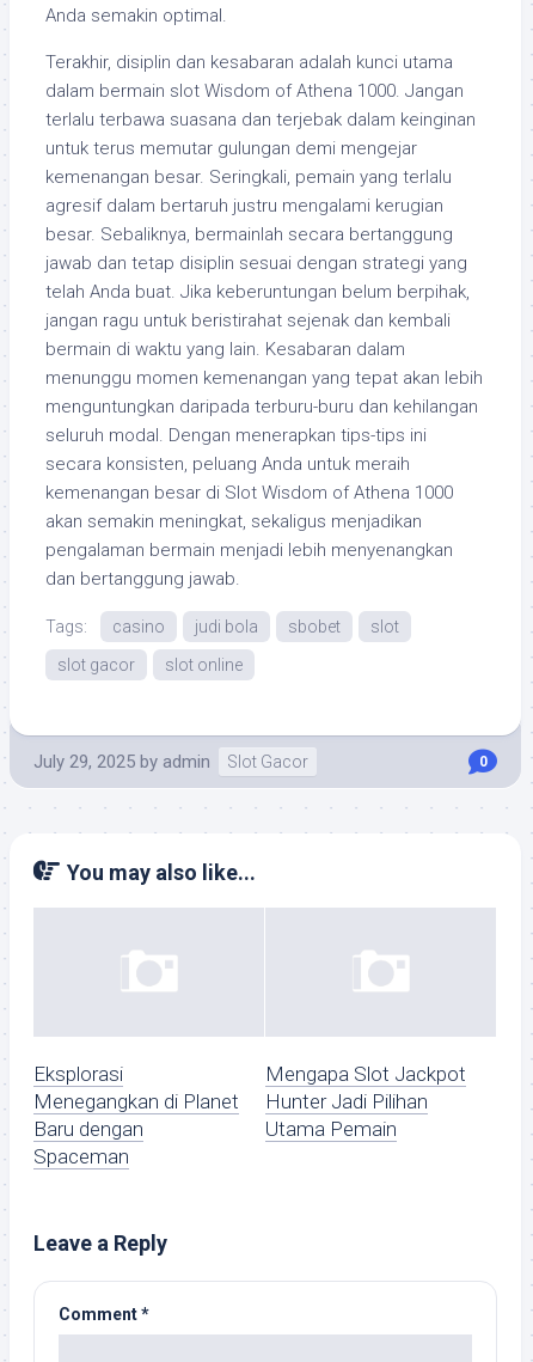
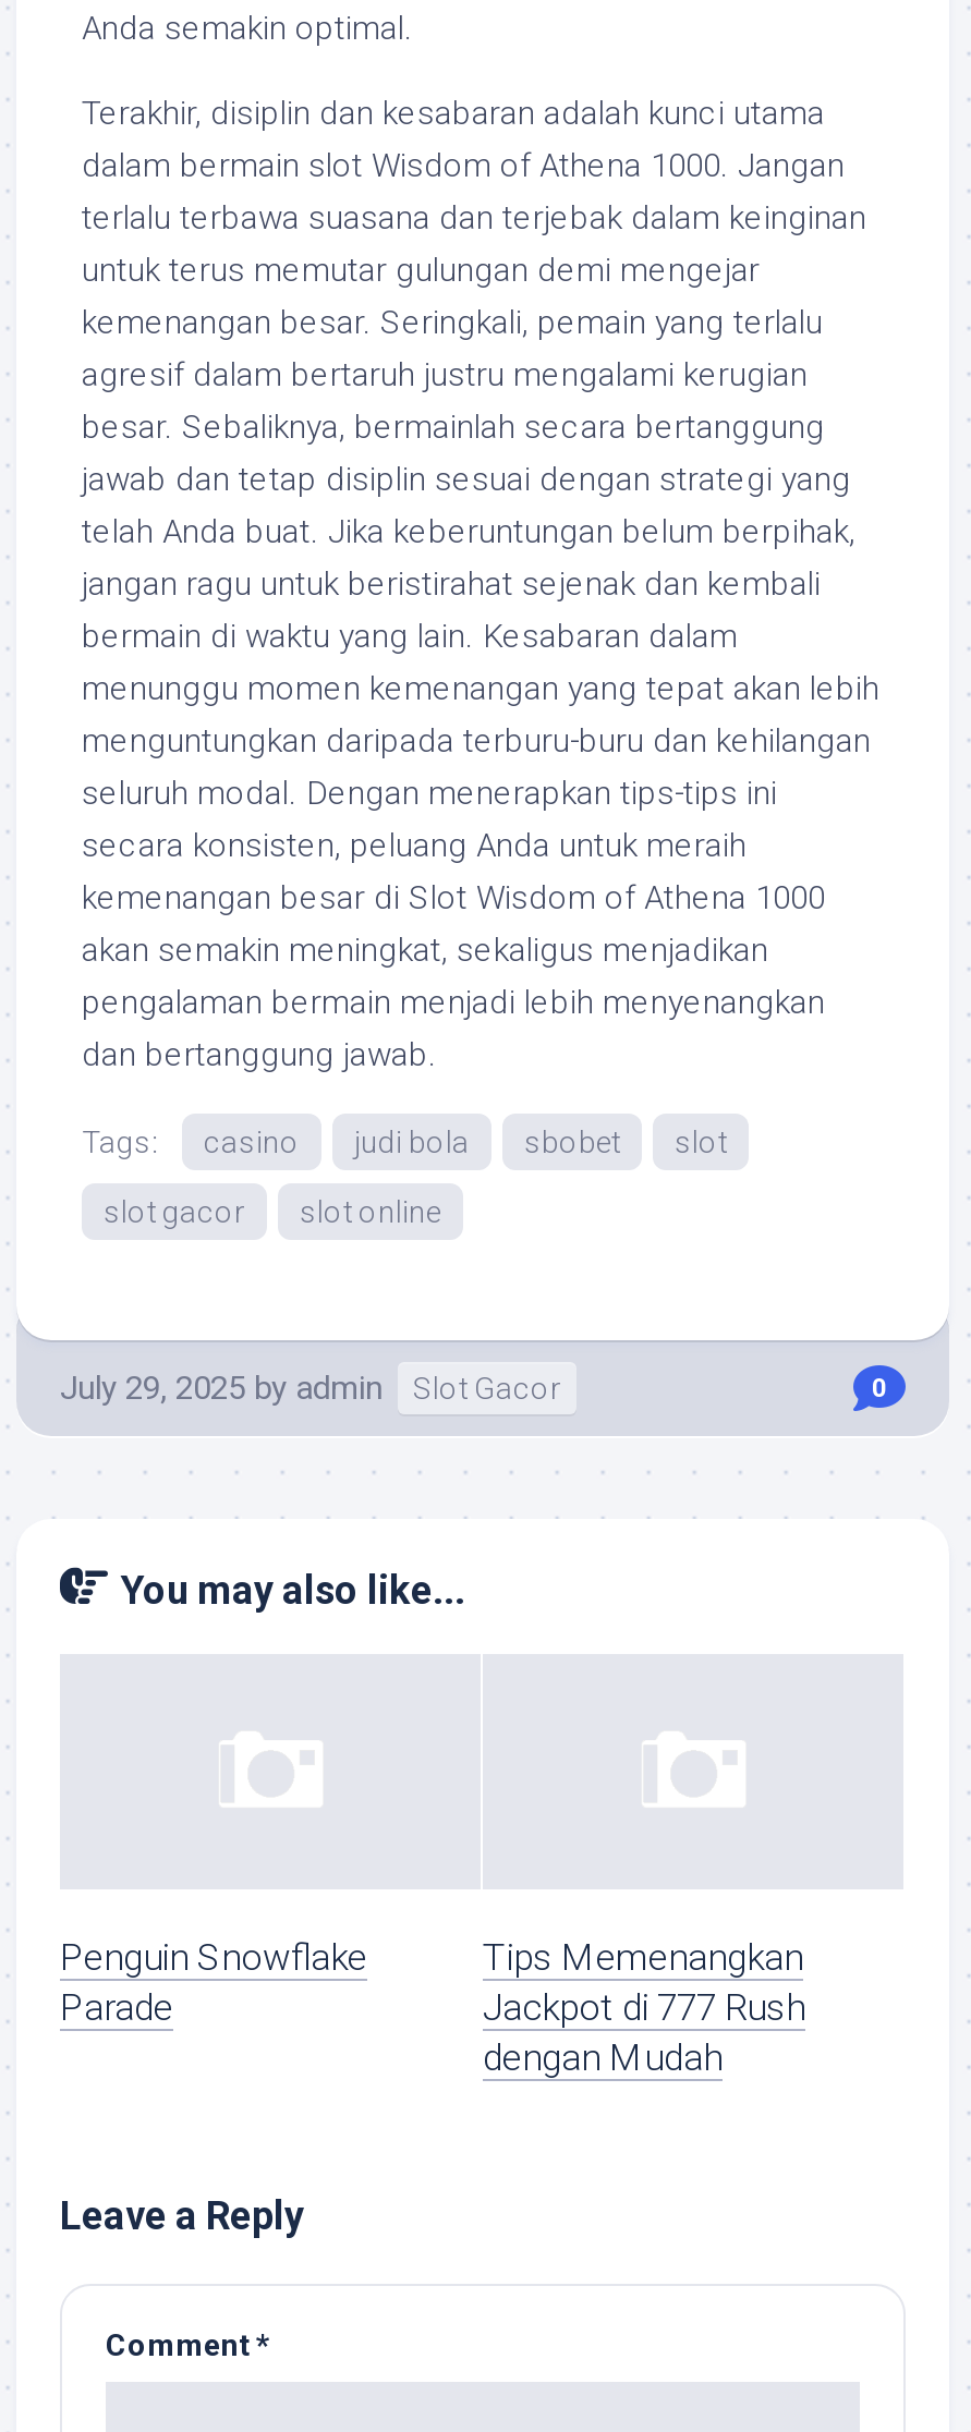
[33,1062,239,1169] Eksplorasi | Menegangkan di Planet | Baru dengan | Spaceman -> [60,1936,367,2030] Penguin Snowflake | Parade
[265,1062,466,1141] Mengapa Slot Jackpot | Hunter Jadi Pilihan | Utama Pemain -> [483,1936,805,2080] Tips Memenangkan | Jackpot di 777 Rush | dengan Mudah

